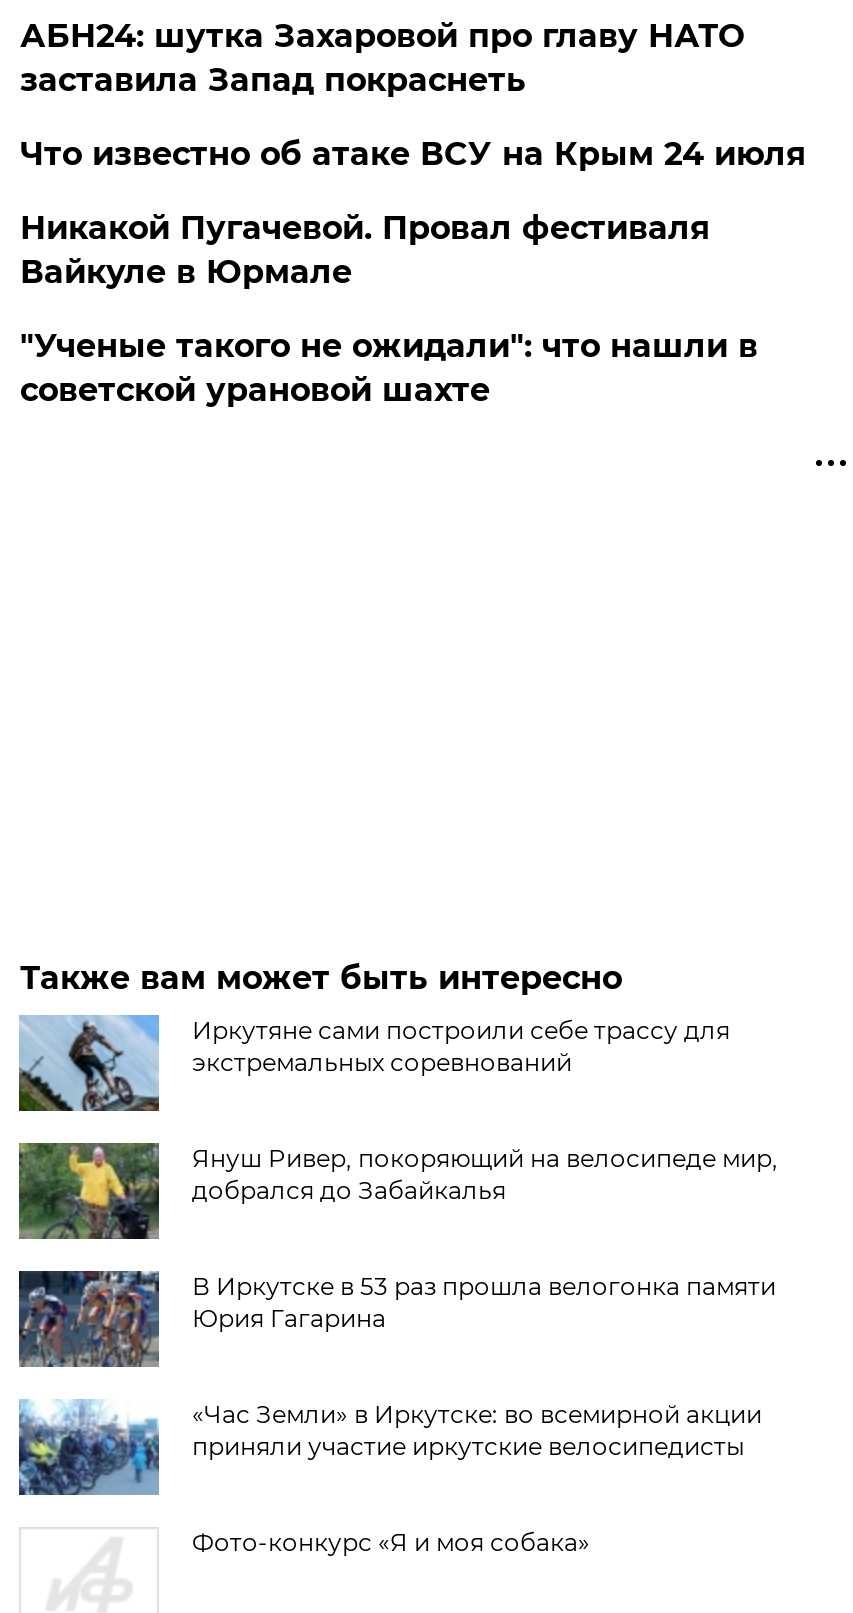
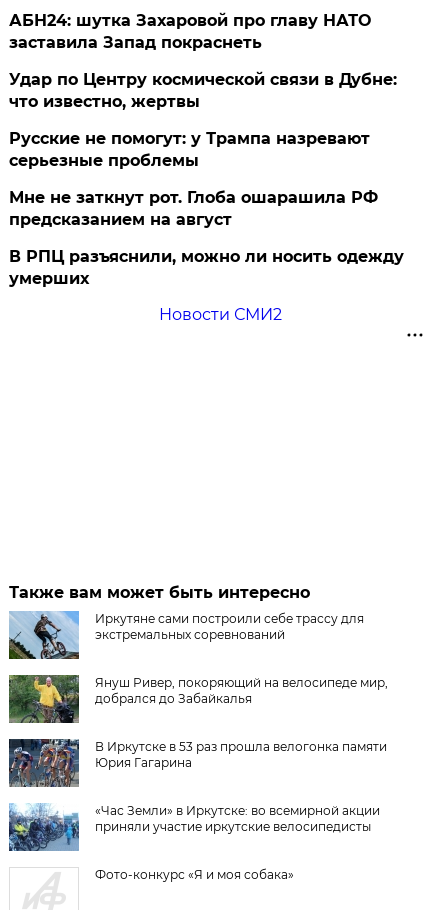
[20,135,806,409] Что известно об атаке ВСУ на Крым 24 июля | Никакой Пугачевой. Провал фестиваля | Вайкуле в Юрмале | "Ученые такого не ожидали": что нашли в | советской урановой шахте -> [9,70,404,324] Удар по Центру космической связи в Дубне: | что известно, жертвы | Русские не помогут: у Трампа назревают | серьезные проблемы | Мне не заткнут рот. Глоба ошарашила РФ | предсказанием на август | В РПЦ разъяснили, можно ли носить одежду | умерших | Новости СМИ2

